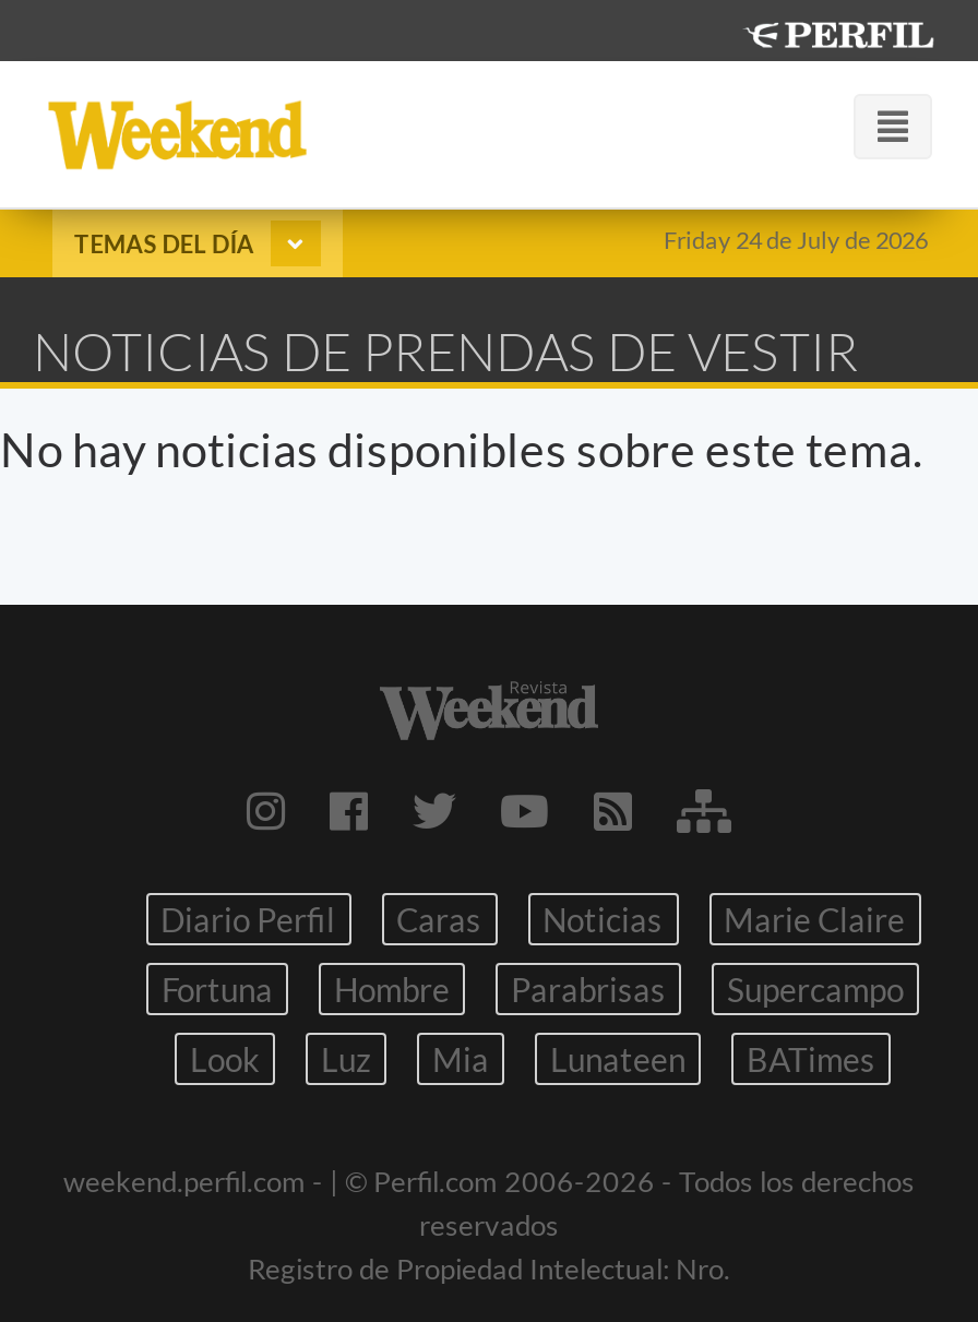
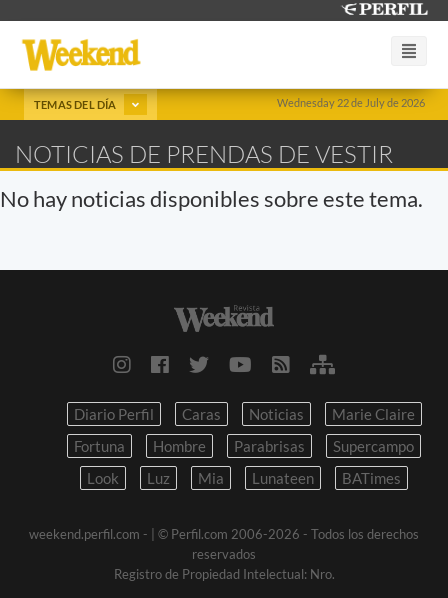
[664,225,928,253] Friday 24 de July de 2026 -> [277,96,425,109] Wednesday 22 de July de 2026

